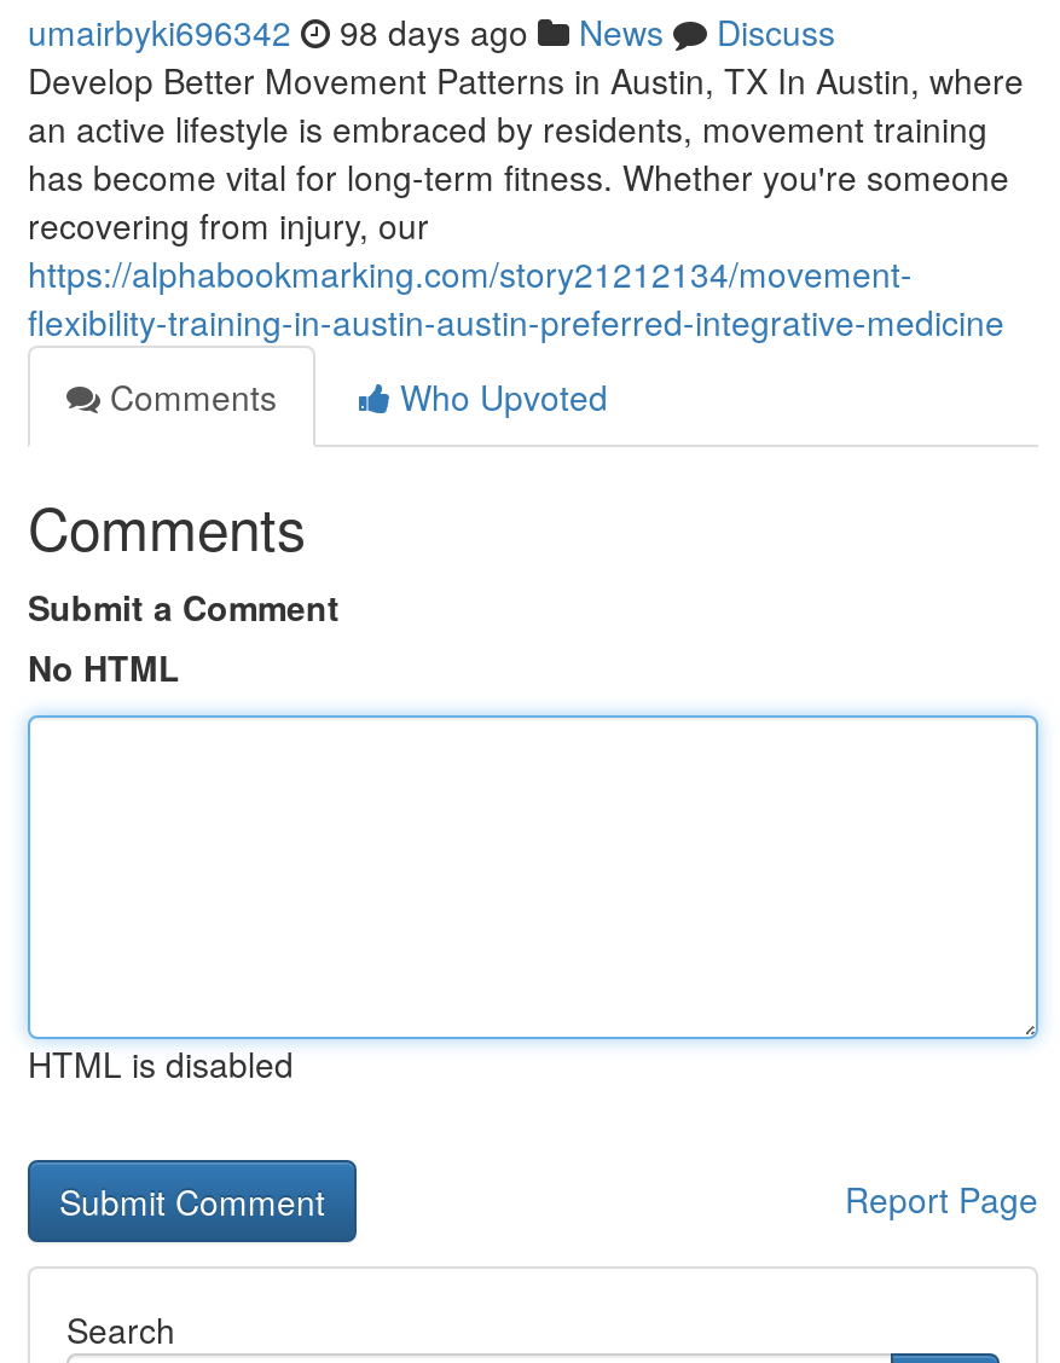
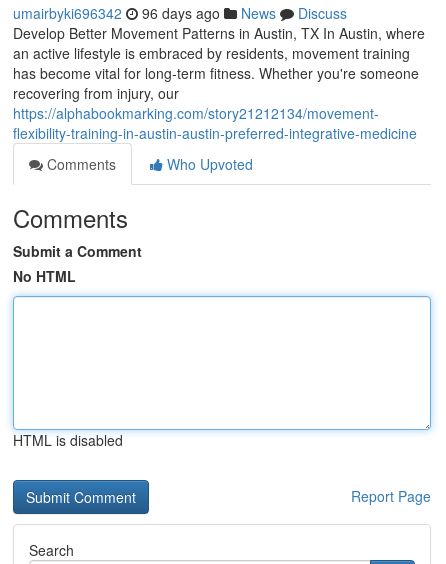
[28,7,835,56] umairbyki696342 98 days ago News Discuss -> [13,3,347,23] umairbyki696342 96 days ago News Discuss

